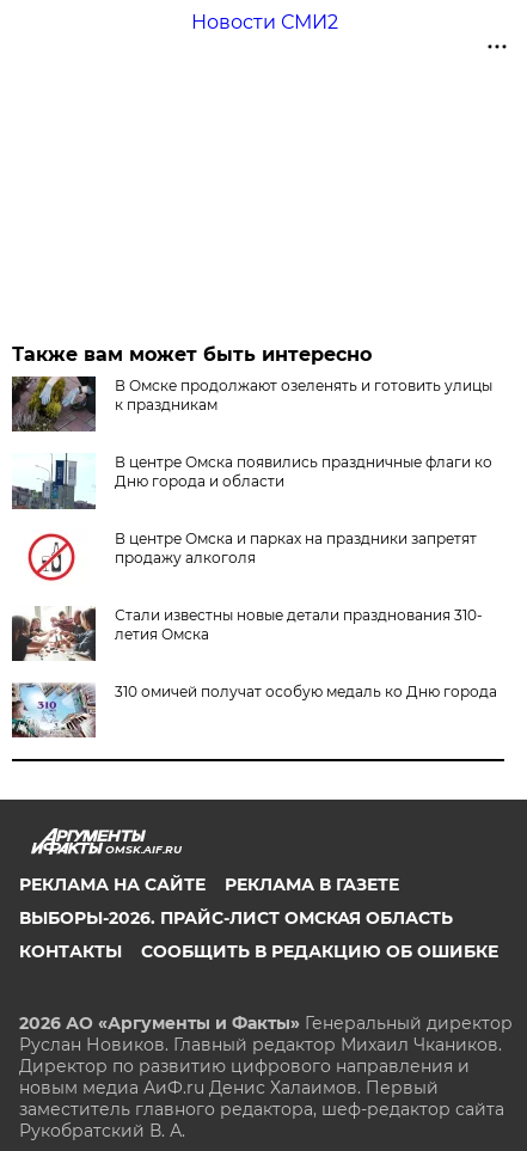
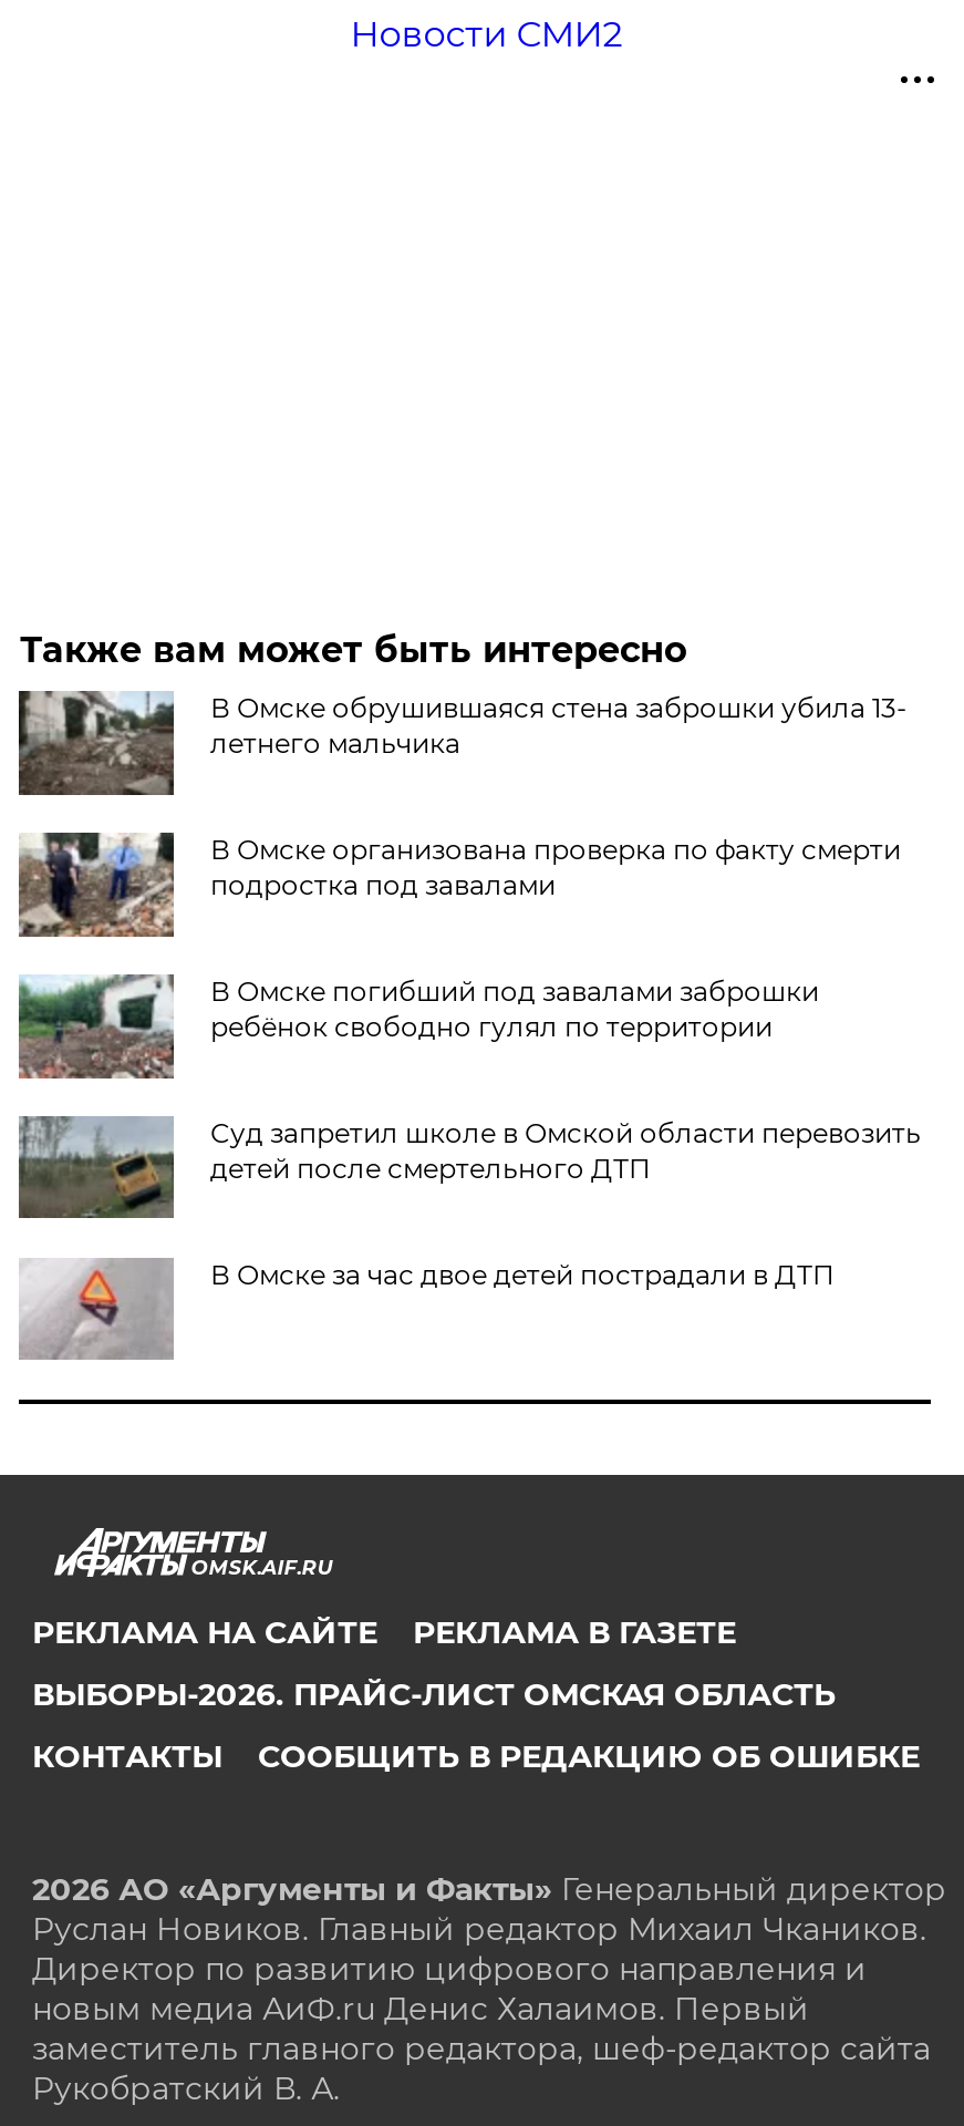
[12,375,493,433] [image] | В Омске продолжают озеленять и готовить улицы | к праздникам -> [19,689,907,797] [image] | В Омске обрушившаяся стена заброшки убила 13- | летнего мальчика
[12,453,493,510] [image] | В центре Омска появились праздничные флаги ко | Дню города и области -> [17,830,901,939] [image] | В Омске организована проверка по факту смерти | подростка под завалами
[12,529,477,586] [image] | В центре Омска и парках на праздники запретят | продажу алкоголя -> [17,972,819,1081] [image] | В Омске погибший под завалами заброшки | ребёнок свободно гулял по территории
[12,606,483,661] [image] | Стали известны новые детали празднования 310- | летия Омска -> [17,1114,921,1220] [image] | Суд запретил школе в Омской области перевозить | детей после смертельного ДТП
[11,682,498,737] [image] | 310 омичей получат особую медаль ко Дню города -> [19,1258,834,1360] [image] | В Омске за час двое детей пострадали в ДТП

